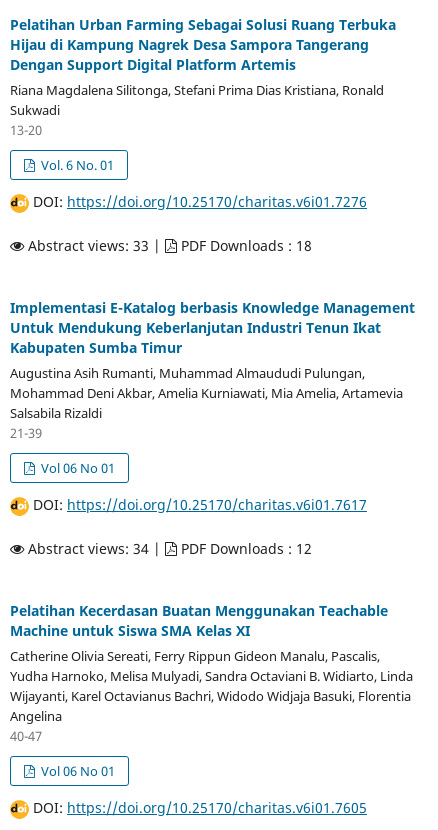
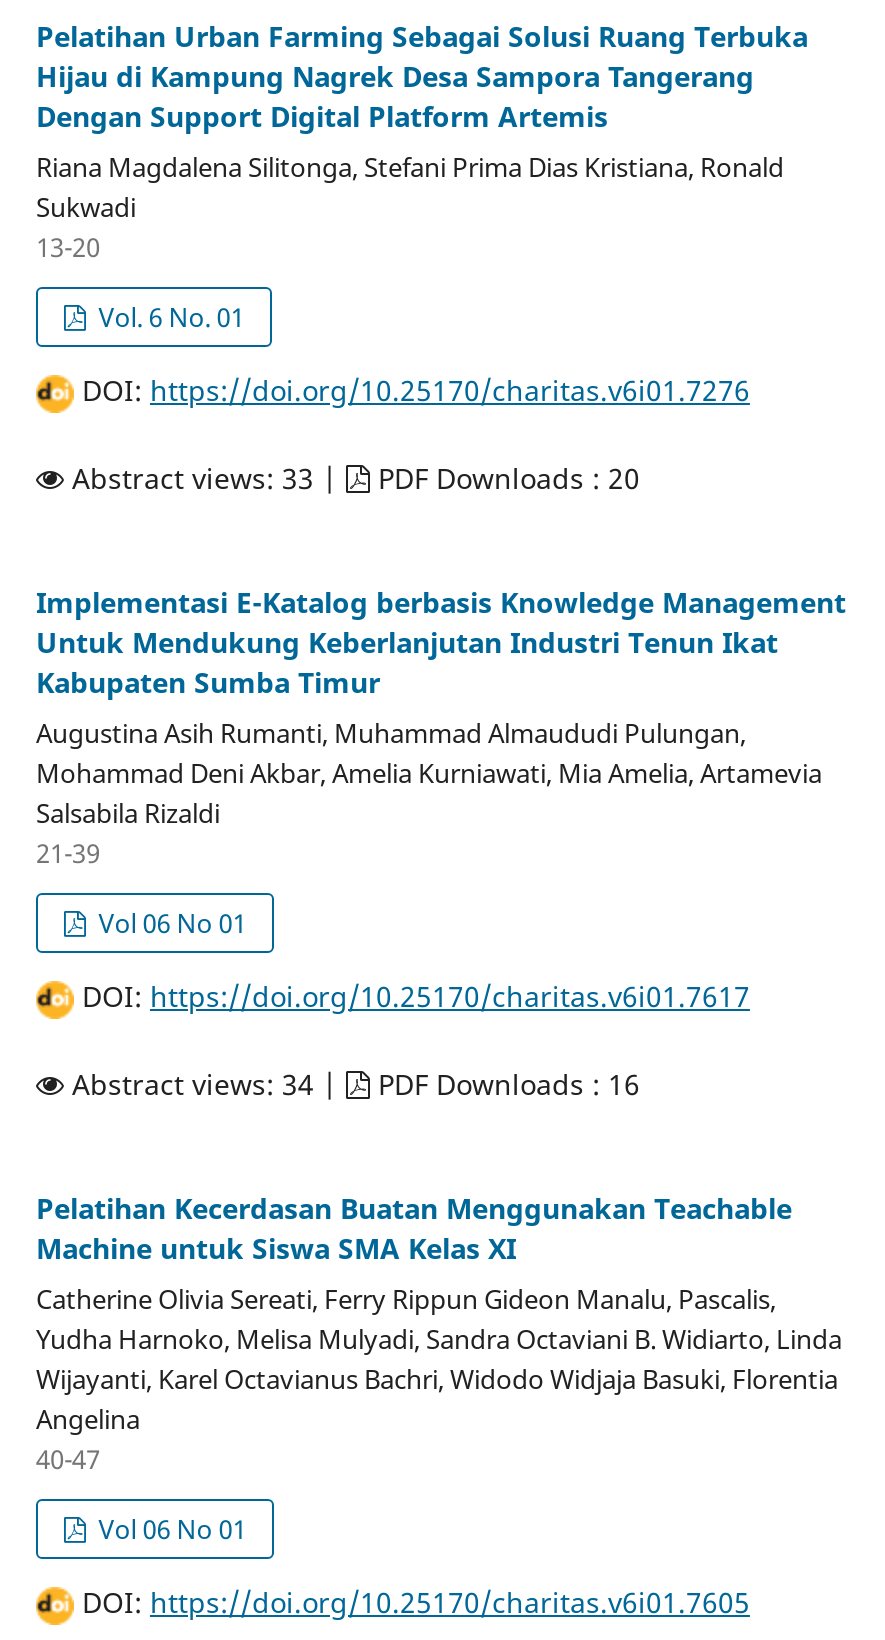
[177,236,312,255] PDF Downloads : 18 -> [370,459,640,497] PDF Downloads : 20
[177,539,312,558] PDF Downloads : 12 -> [370,1065,640,1103] PDF Downloads : 16

